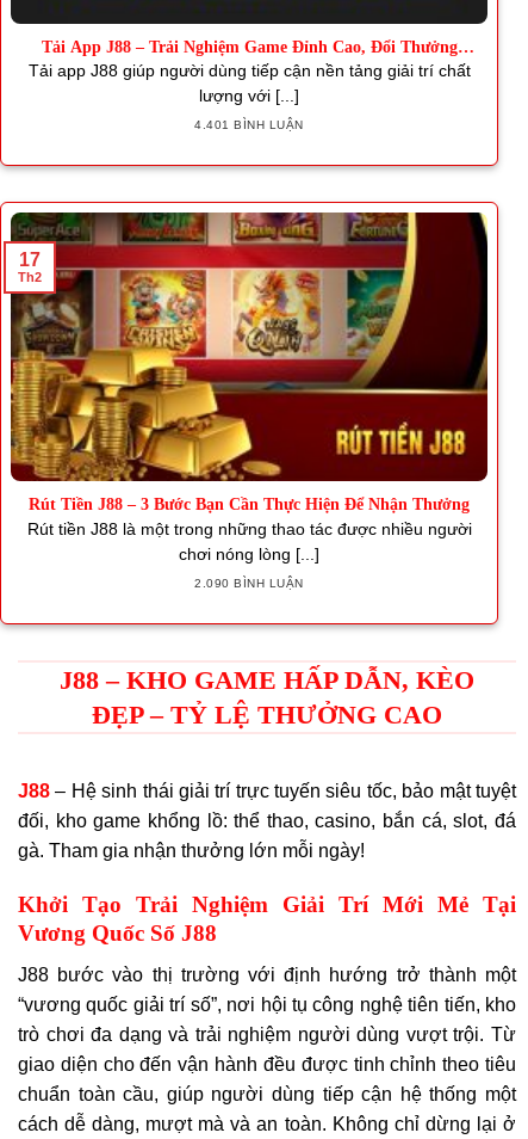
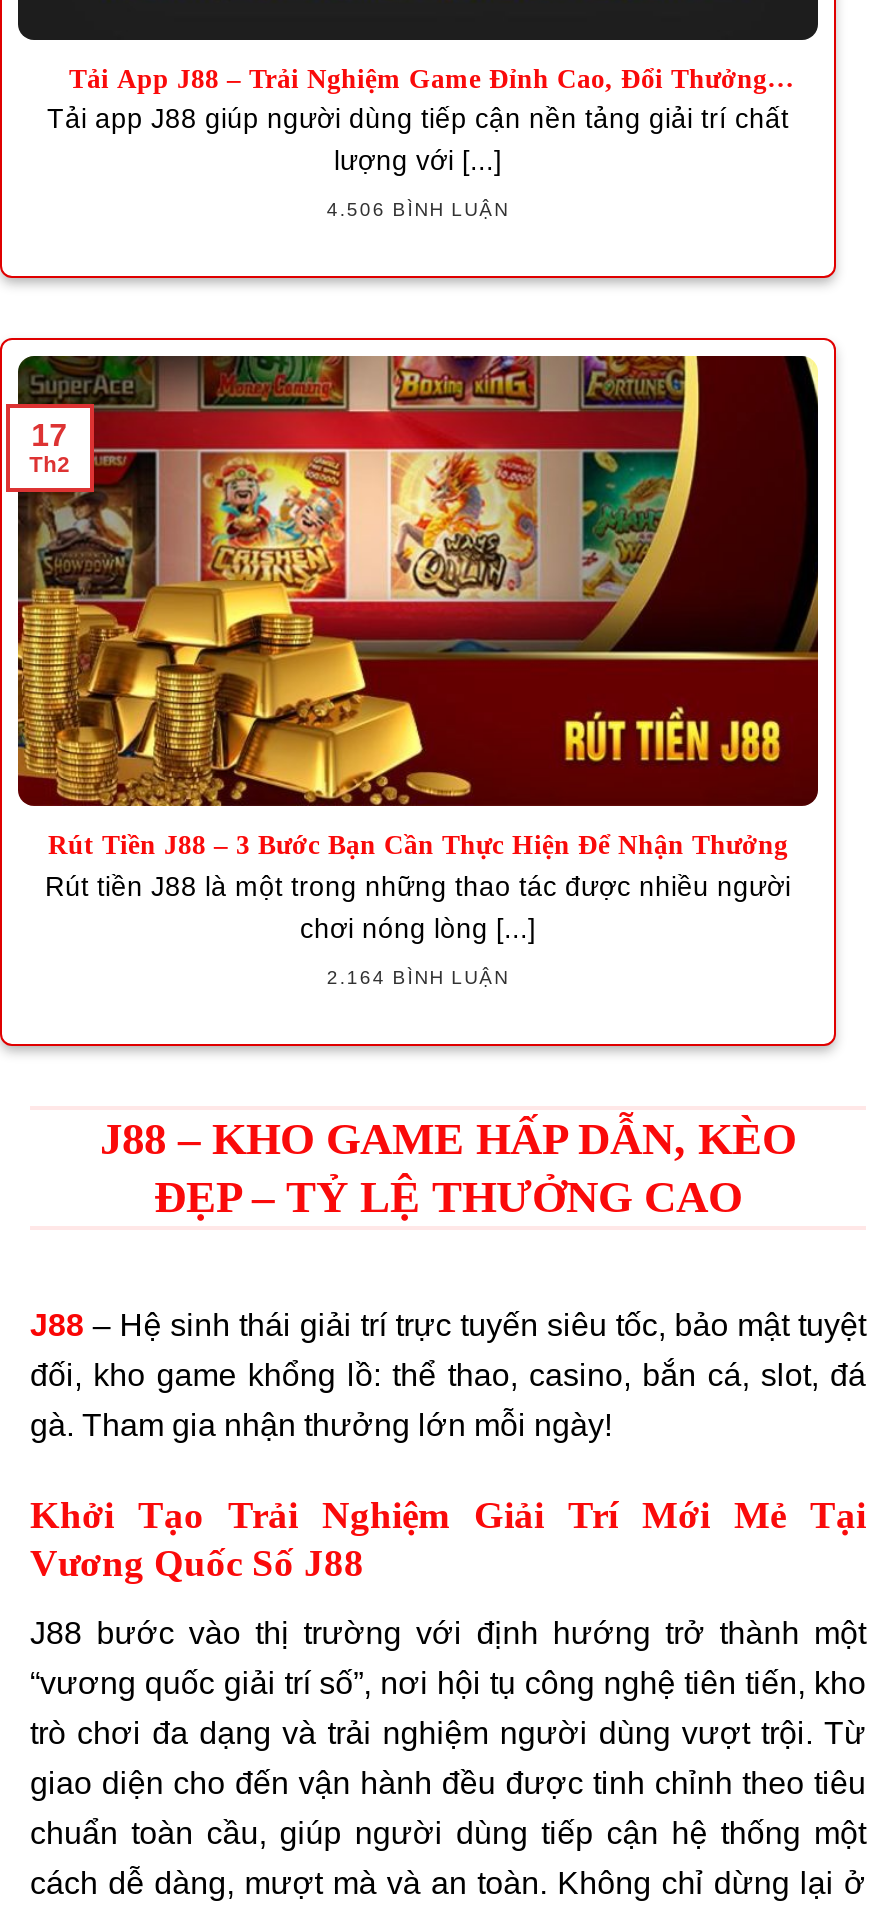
[195,119,303,132] 4.401 BÌNH LUẬN -> [327,199,509,221] 4.506 BÌNH LUẬN
[195,577,303,590] 2.090 BÌNH LUẬN -> [327,966,509,988] 2.164 BÌNH LUẬN

